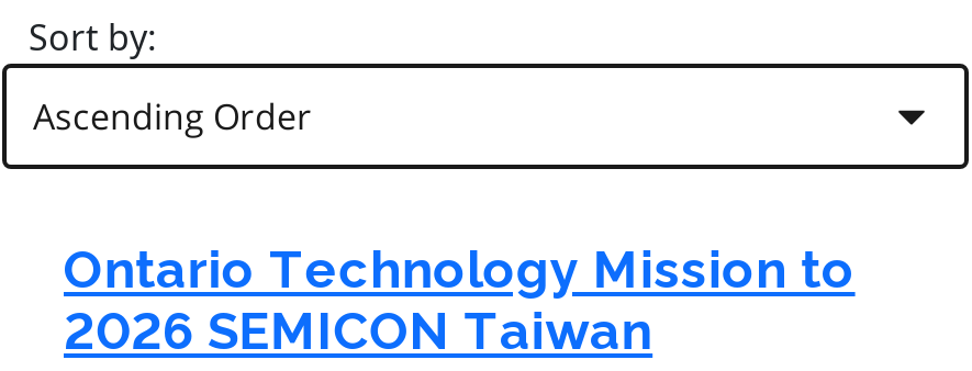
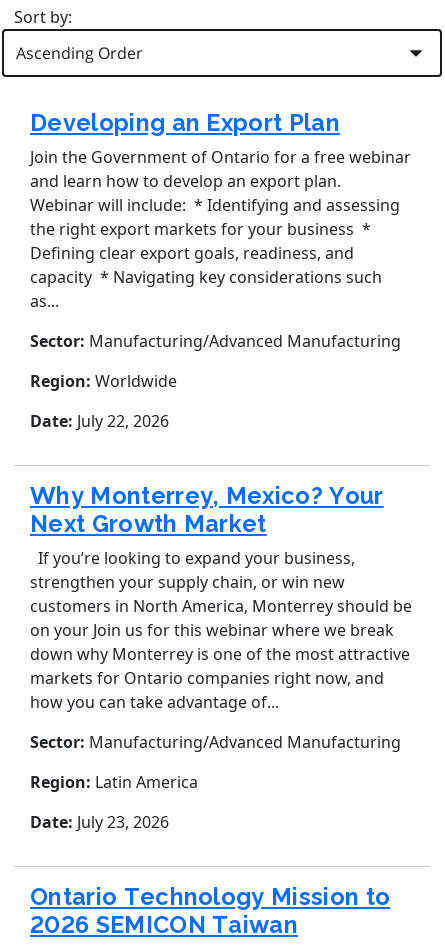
none -> [30,108,412,832] Developing an Export Plan | Join the Government of Ontario for a free webinar | and learn how to develop an export plan. | Webinar will include: * Identifying and assessing | the right export markets for your business * | Defining clear export goals, readiness, and | capacity * Navigating key considerations such | as... | Sector: Manufacturing/Advanced Manufacturing | Region: Worldwide | Date: July 22, 2026 | Why Monterrey, Mexico? Your | Next Growth Market | If you’re looking to expand your business, | strengthen your supply chain, or win new | customers in North America, Monterrey should be | on your Join us for this webinar where we break | down why Monterrey is one of the most attractive | markets for Ontario companies right now, and | how you can take advantage of... | Sector: Manufacturing/Advanced Manufacturing | Region: Latin America | Date: July 23, 2026

